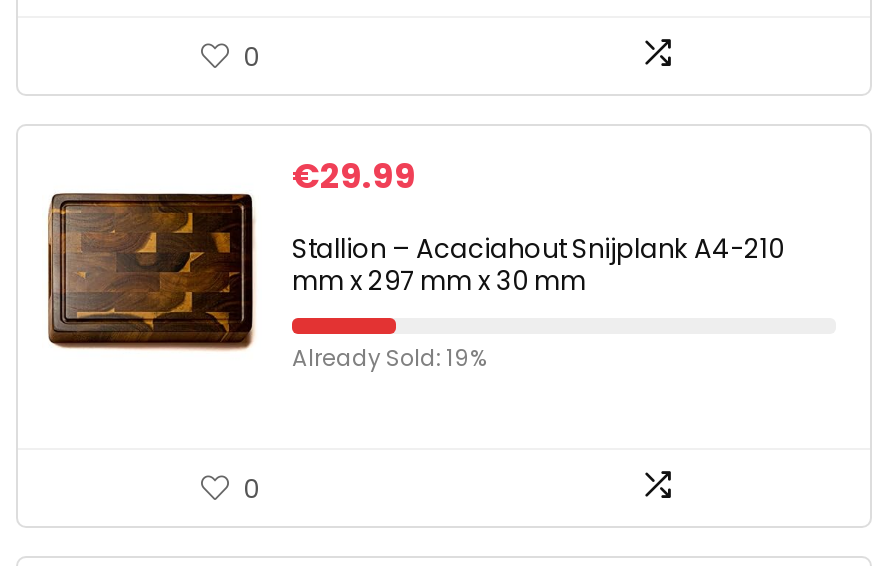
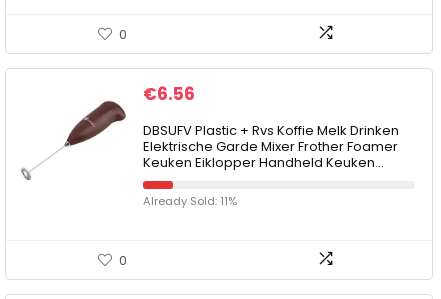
[46,152,416,352] [image] | €29.99 -> [21,82,195,181] [image] | €6.56
[292,230,784,300] Stallion – Acaciahout Snijplank A4-210 | mm x 297 mm x 30 mm -> [143,121,399,172] DBSUFV Plastic + Rvs Koffie Melk Drinken | Elektrische Garde Mixer Frother Foamer | Keuken Eiklopper Handheld Keuken…
[292,342,488,374] Already Sold: 19% -> [143,193,237,209] Already Sold: 11%

